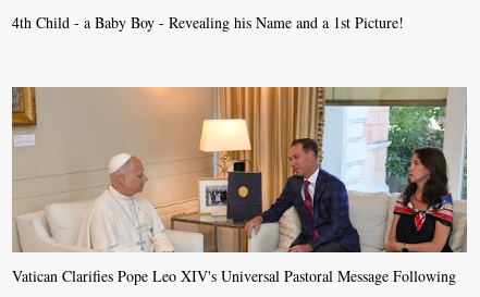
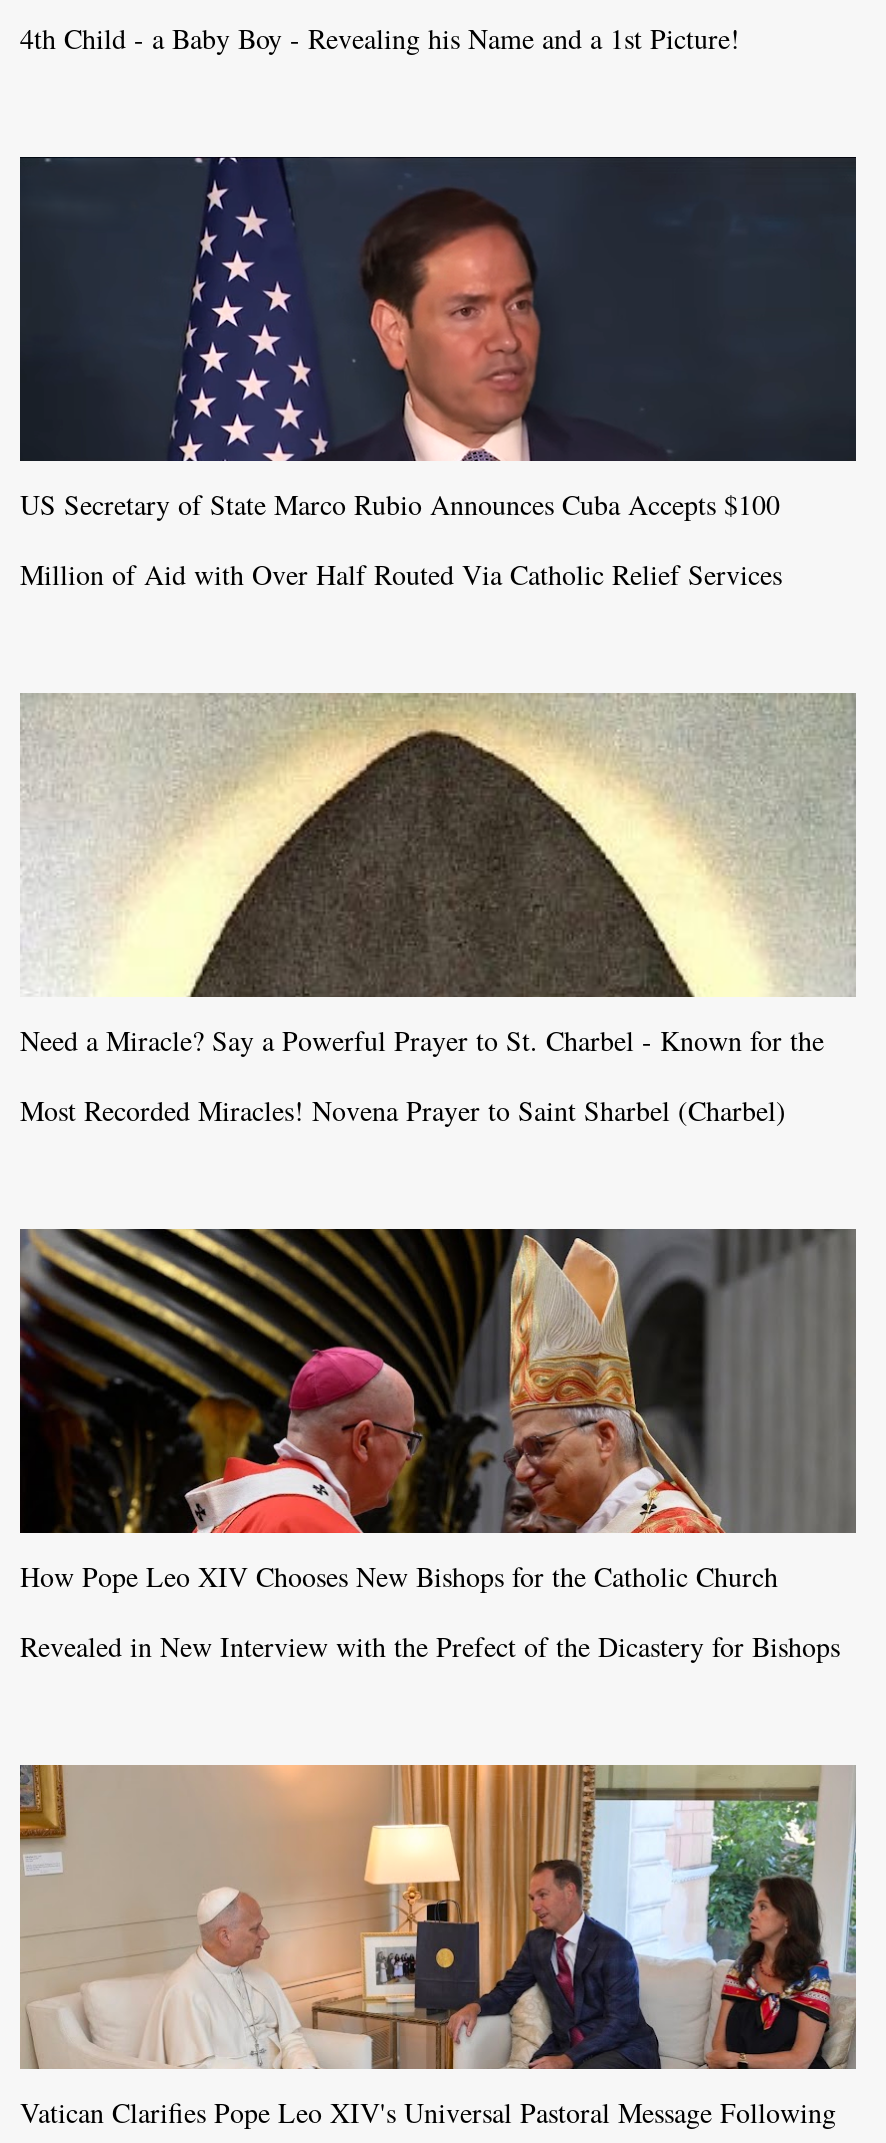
none -> [18,155,858,593] [image] | US Secretary of State Marco Rubio Announces Cuba Accepts $100 | Million of Aid with Over Half Routed Via Catholic Relief Services
none -> [18,1227,858,1665] [image] | How Pope Leo XIV Chooses New Bishops for the Catholic Church | Revealed in New Interview with the Prefect of the Dicastery for Bishops
none -> [20,691,858,1129] [image] | Need a Miracle? Say a Powerful Prayer to St. Charbel - Known for the | Most Recorded Miracles! Novena Prayer to Saint Sharbel (Charbel)

